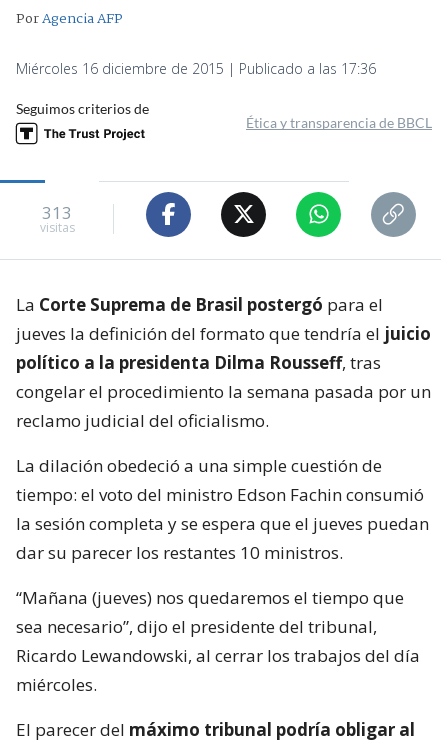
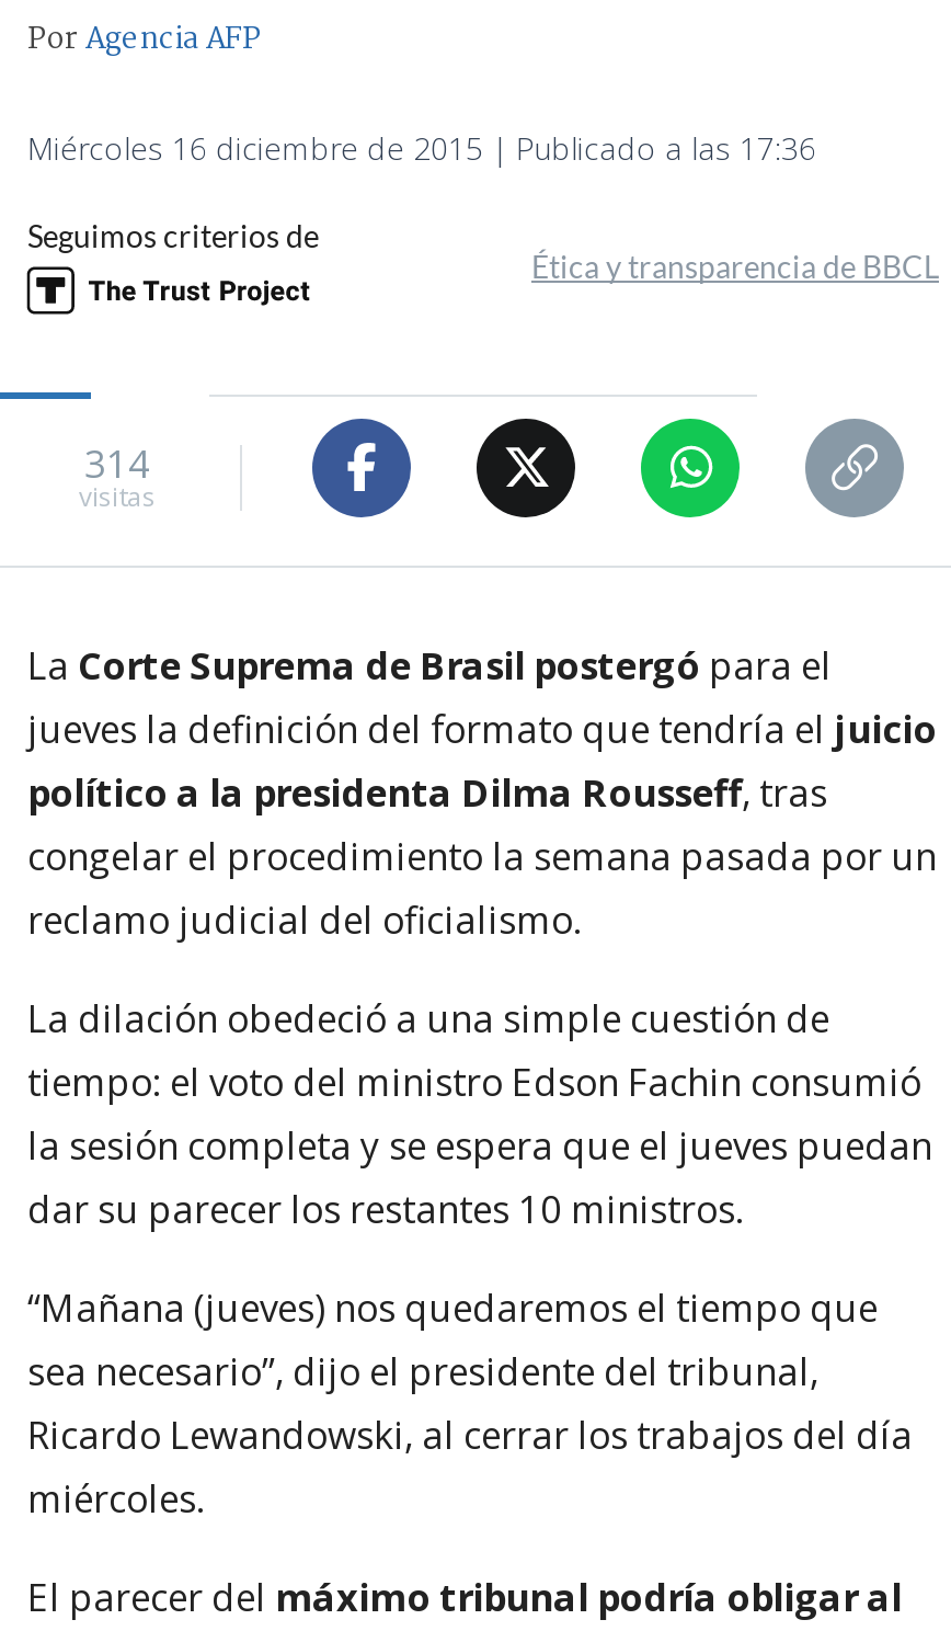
[42,201,72,224] 313 -> [84,439,150,490] 314

